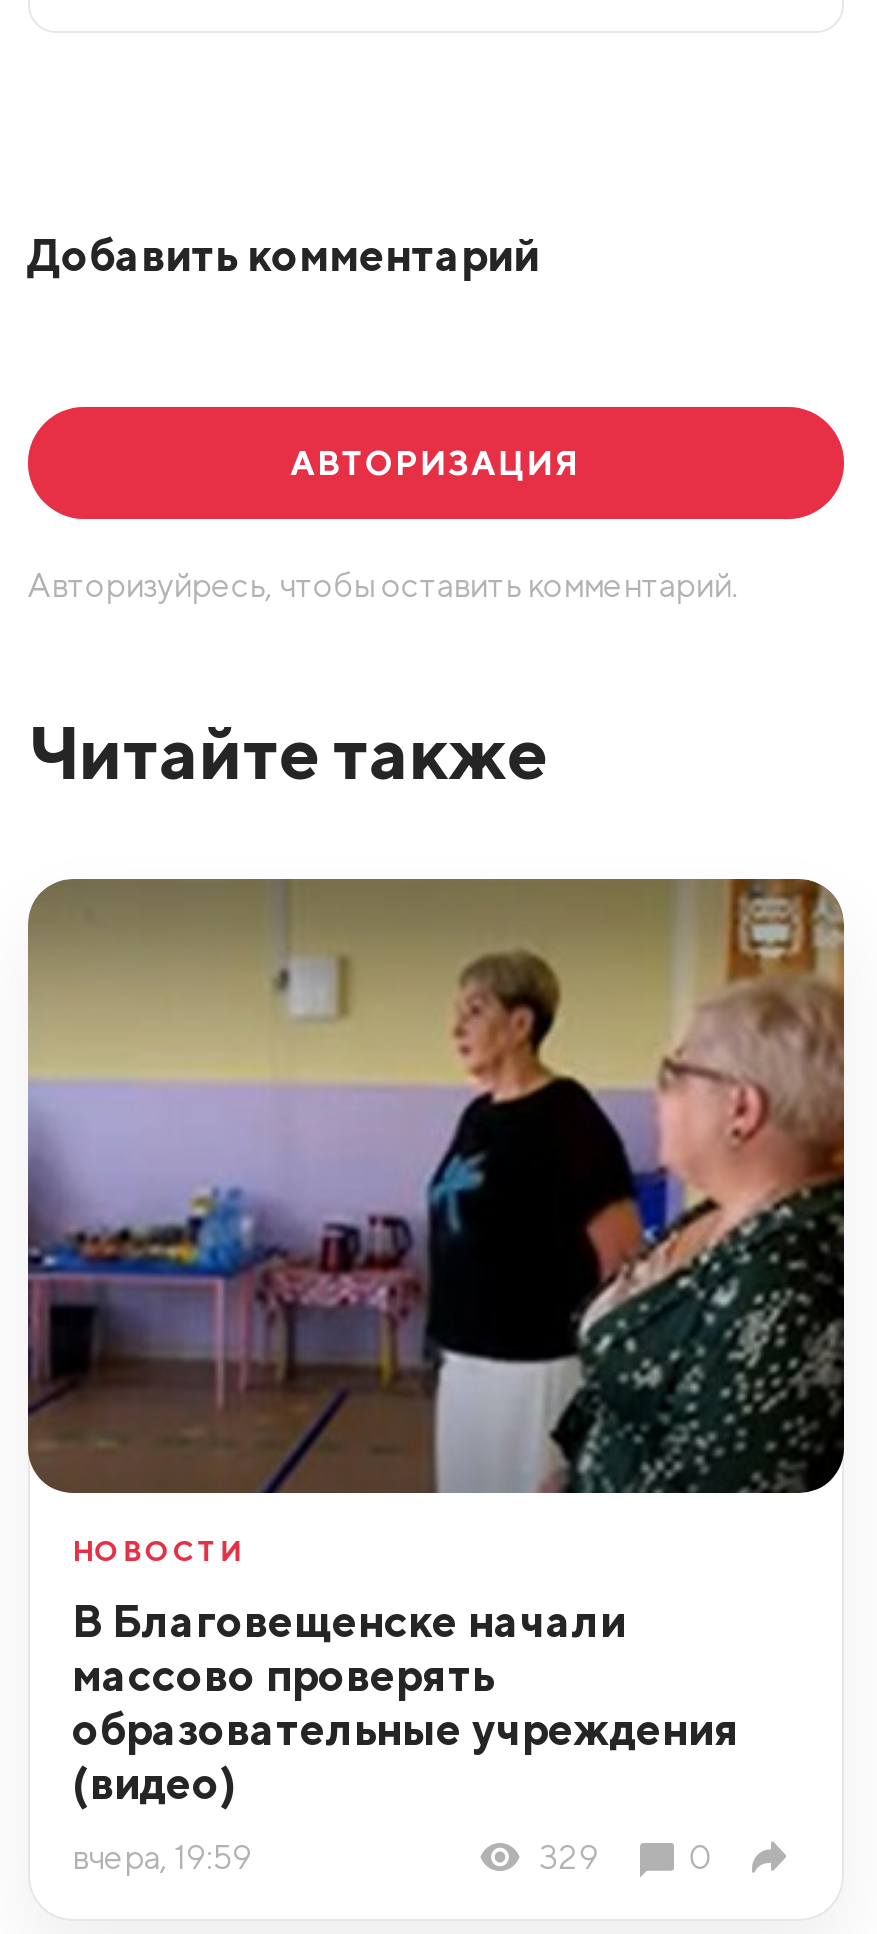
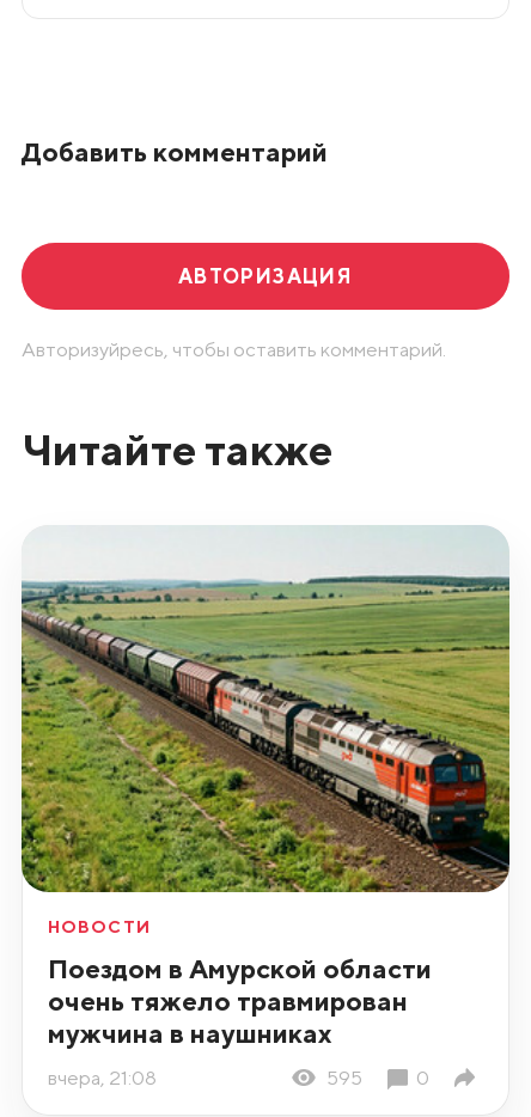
[26,877,846,1495] [image] -> [20,525,511,893] [image]
[72,1594,740,1810] В Благовещенске начали | массово проверять | образовательные учреждения | (видео) -> [48,952,432,1049] Поездом в Амурской области | очень тяжело травмирован | мужчина в наушниках
[72,1837,599,1877] вчера, 19:59 | 329 -> [48,1066,363,1090] вчера, 21:08 | 595

